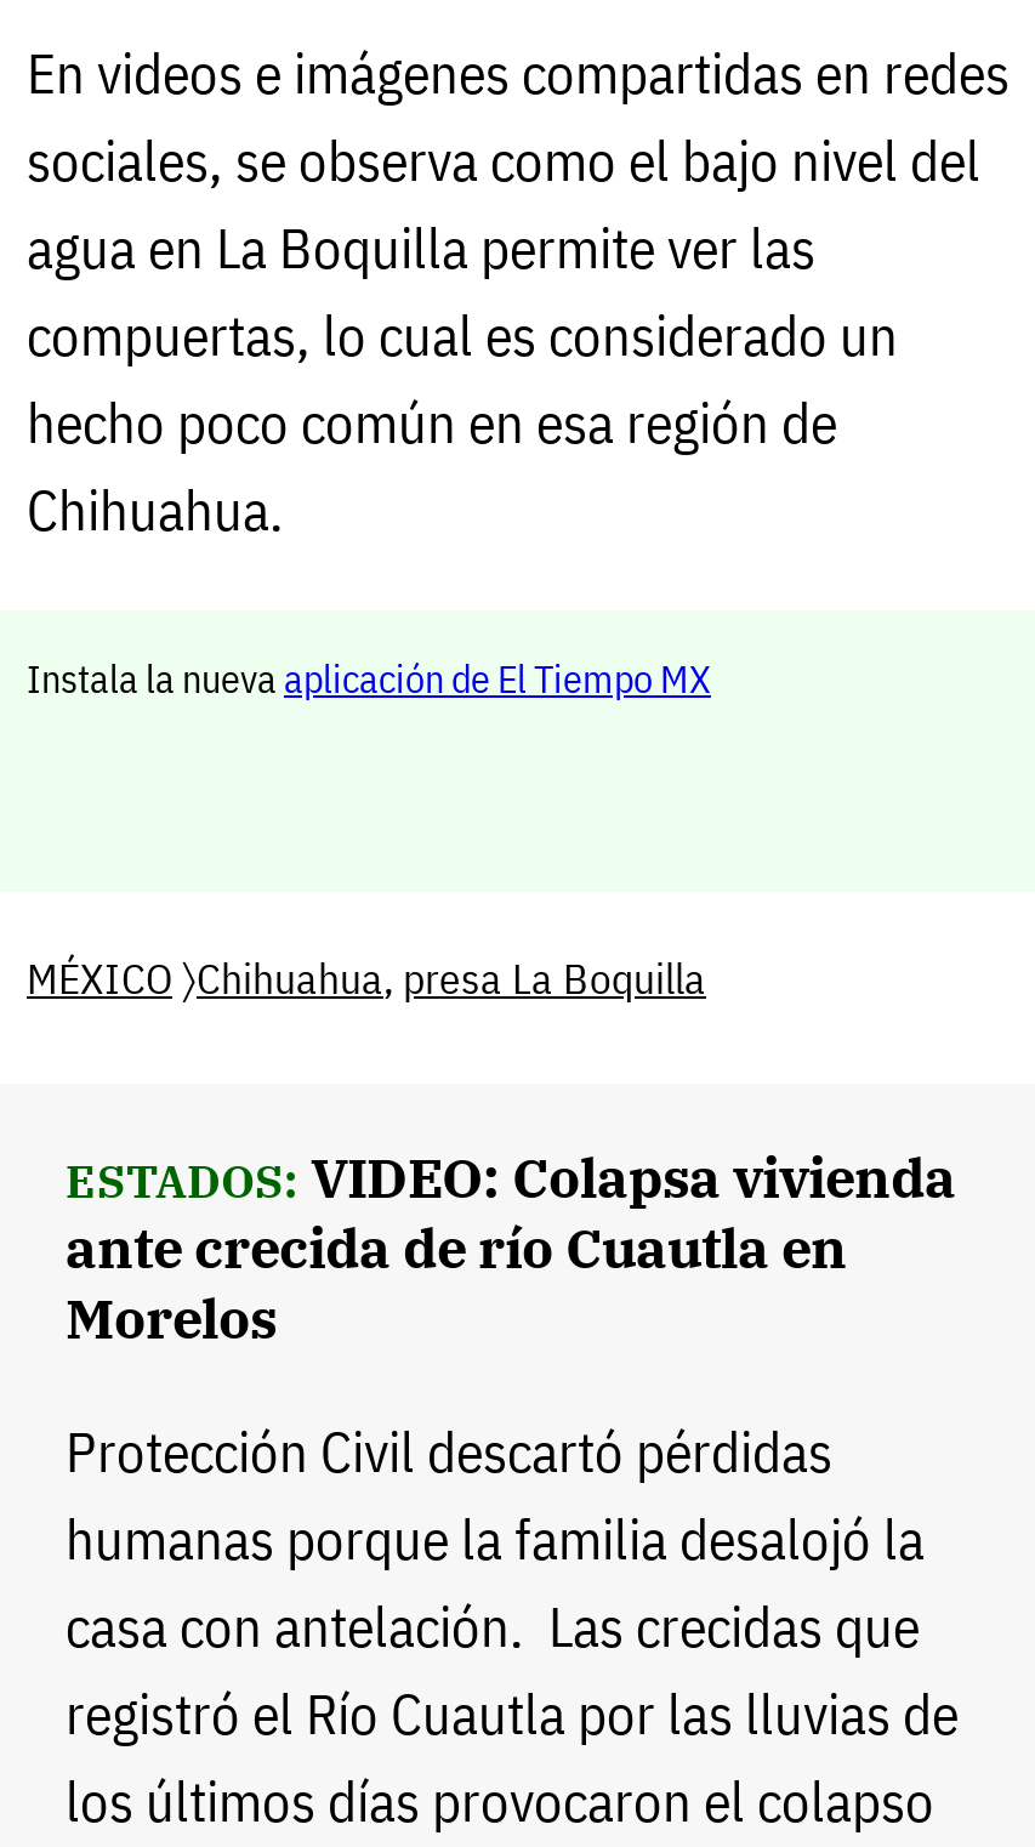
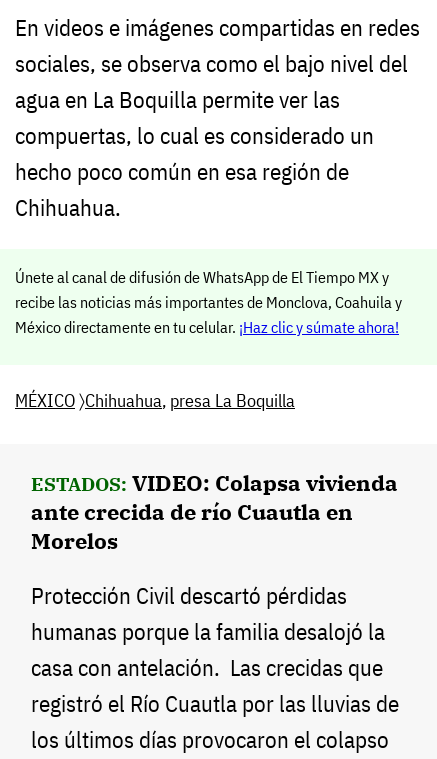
[27,653,711,702] Instala la nueva aplicación de El Tiempo MX -> [15,267,402,337] Únete al canal de difusión de WhatsApp de El Tiempo MX y | recibe las noticias más importantes de Monclova, Coahuila y | México directamente en tu celular. ¡Haz clic y súmate ahora!

